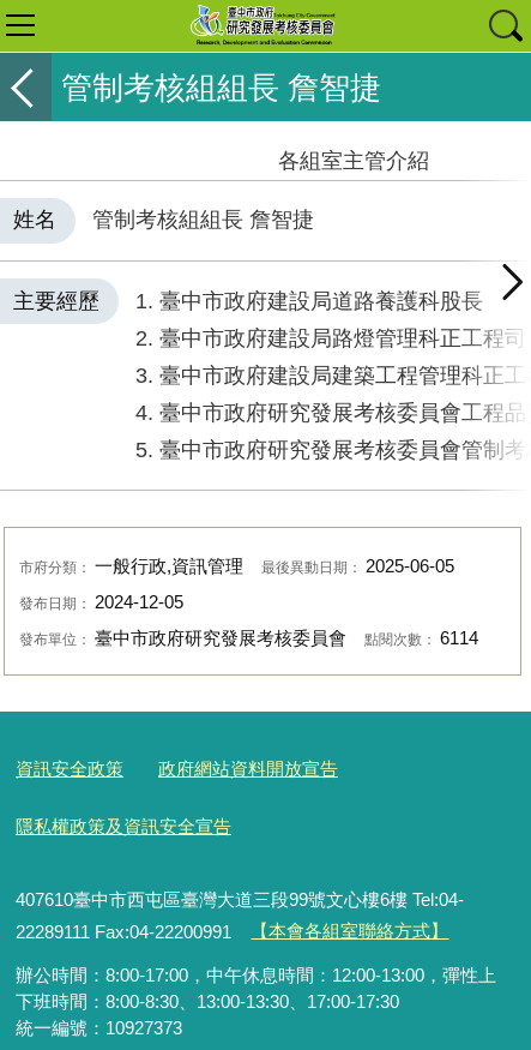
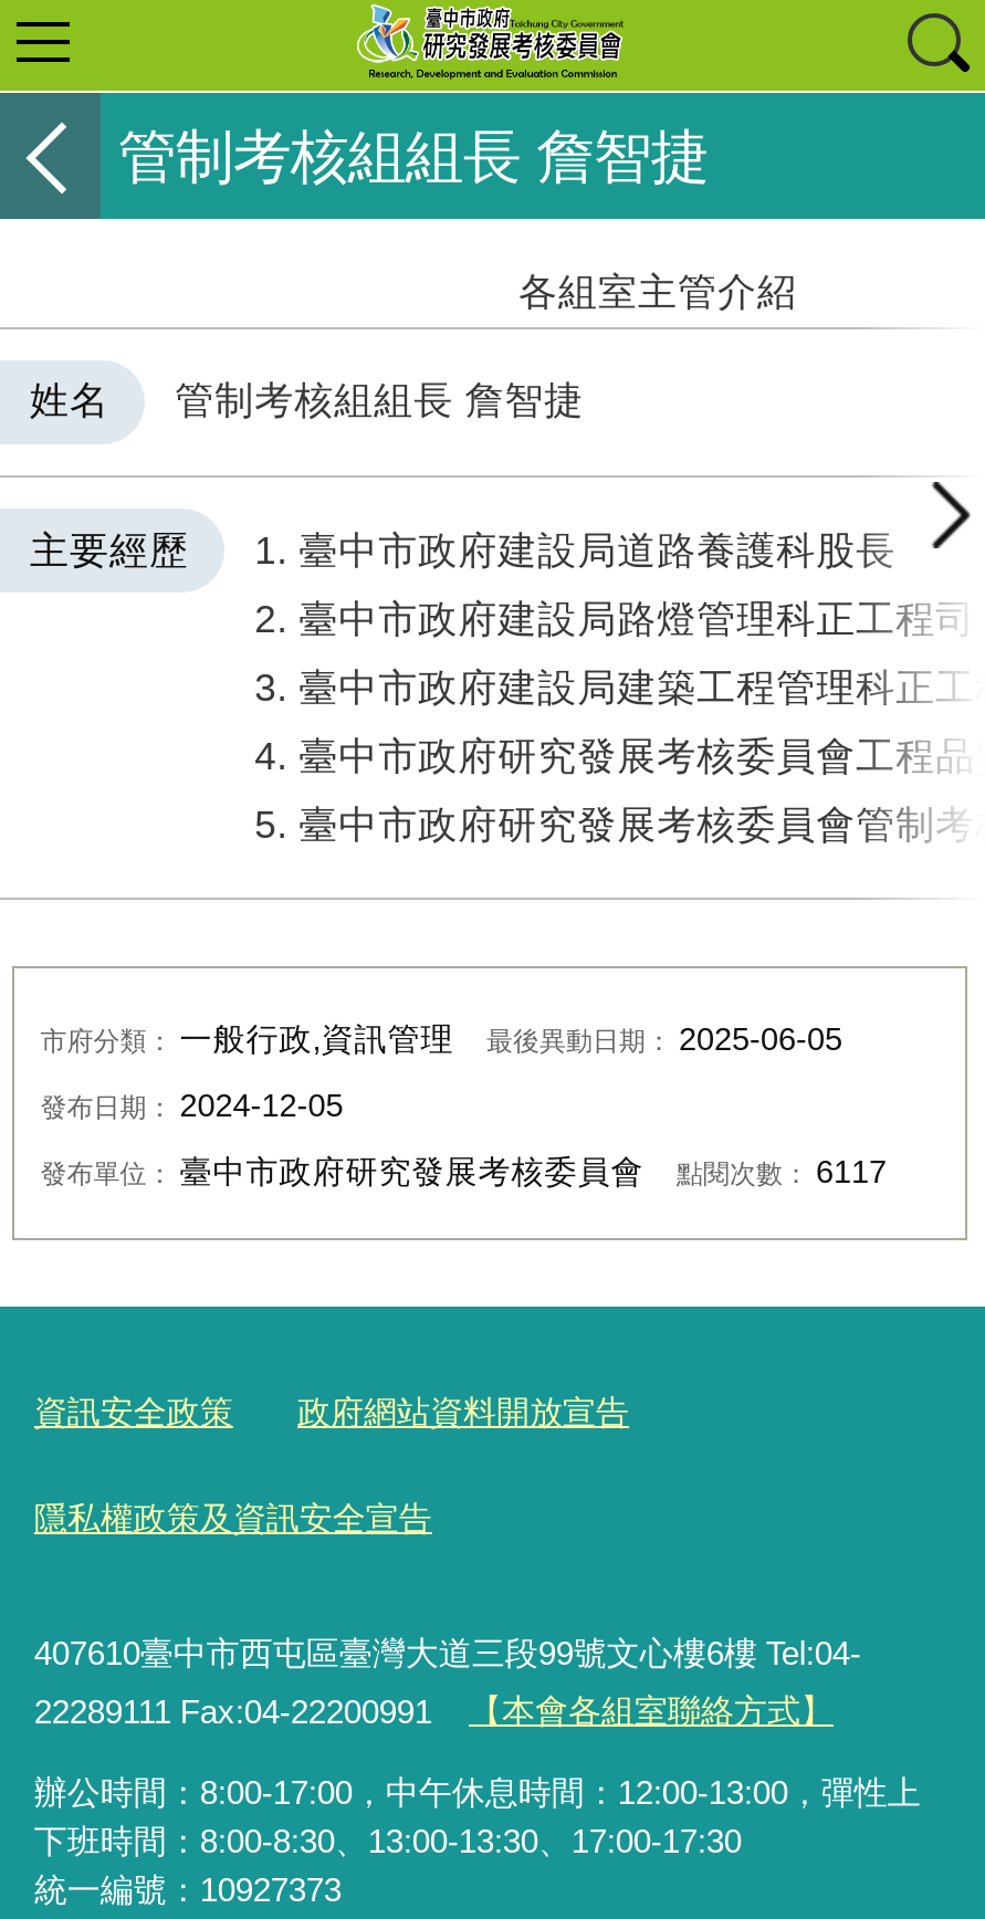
[19,629,478,648] 發布單位：臺中市政府研究發展考核委員會 點閱次數：6114 -> [40,1154,887,1189] 發布單位：臺中市政府研究發展考核委員會 點閱次數：6117

